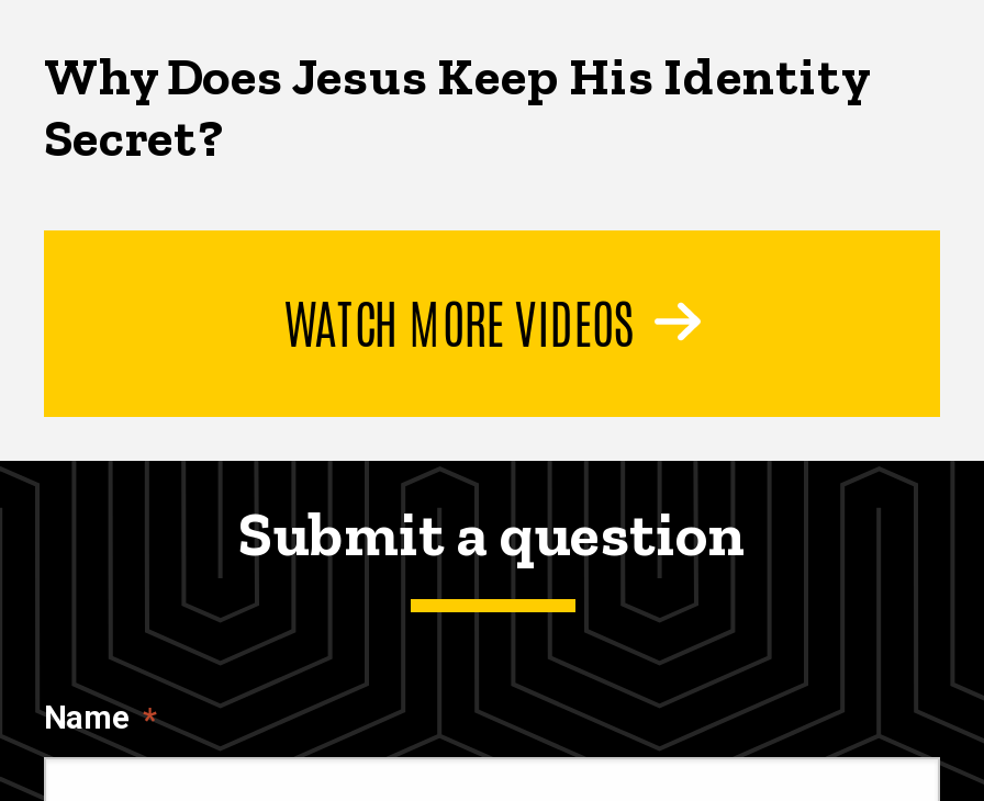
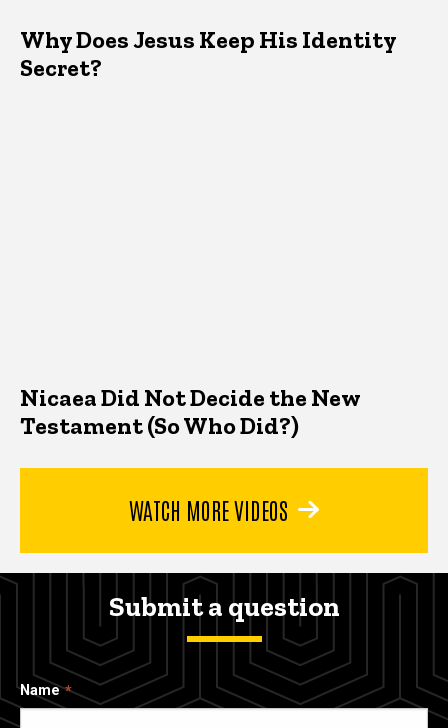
none -> [20,383,360,440] Nicaea Did Not Decide the New | Testament (So Who Did?)

